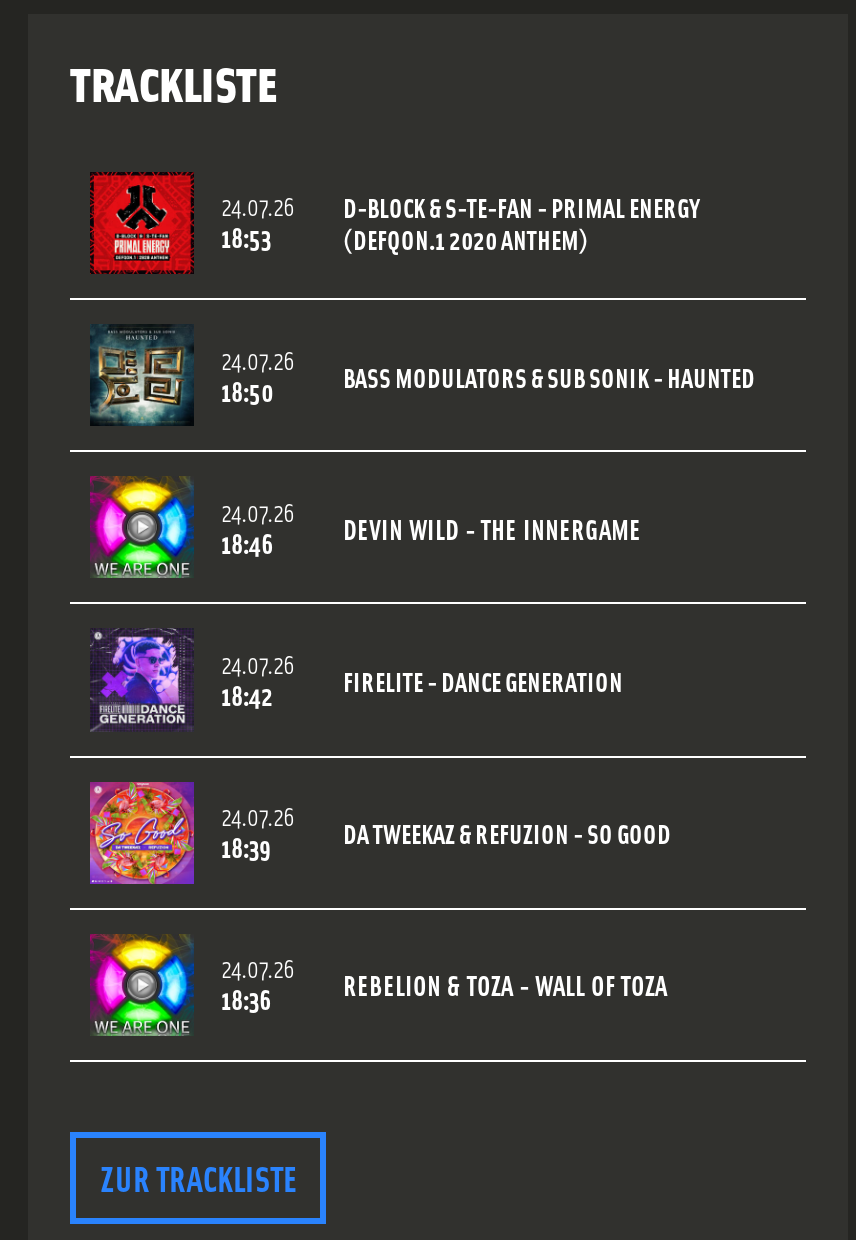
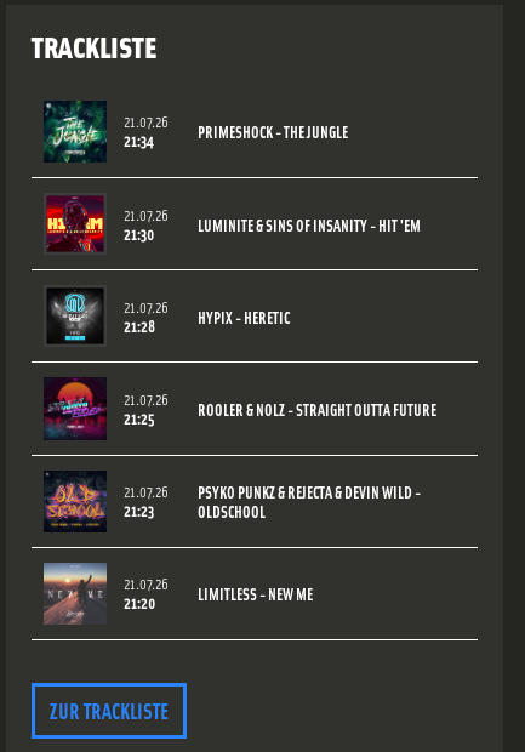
[90,172,295,274] [image] | 24.07.26 | 18:53 -> [44,101,347,163] [image] | 21.07.26 | 21:34 | PRIMESHOCK - THE JUNGLE
[343,191,701,257] D-BLOCK & S-TE-FAN - PRIMAL ENERGY | (DEFQON.1 2020 ANTHEM) -> [123,203,420,243] 21.07.26 | 21:30 | LUMINITE & SINS OF INSANITY - HIT 'EM
[90,324,194,426] [image] -> [44,194,105,255] [image]
[221,341,755,407] 24.07.26 | 18:50 | BASS MODULATORS & SUB SONIK - HAUNTED -> [123,296,289,336] 21.07.26 | 21:28 | HYPIX - HERETIC
[90,476,192,580] [image] -> [45,286,105,347] [image]
[221,494,641,560] 24.07.26 | 18:46 | DEVIN WILD - THE INNERGAME -> [123,388,436,428] 21.07.26 | 21:25 | ROOLER & NOLZ - STRAIGHT OUTTA FUTURE
[90,628,192,732] [image] -> [44,377,107,440] [image]
[221,646,623,712] 24.07.26 | 18:42 | FIRELITE - DANCE GENERATION -> [123,481,168,521] 21.07.26 | 21:23
[88,780,196,886] [image] -> [44,469,107,532] [image]
[221,798,671,864] 24.07.26 | 18:39 | DA TWEEKAZ & REFUZION - SO GOOD -> [197,482,420,522] PSYKO PUNKZ & REJECTA & DEVIN WILD - | OLDSCHOOL
[90,934,667,1038] [image] | 24.07.26 | 18:36 | REBELION & TOZA - WALL OF TOZA -> [42,562,312,625] [image] | 21.07.26 | 21:20 | LIMITLESS - NEW ME

